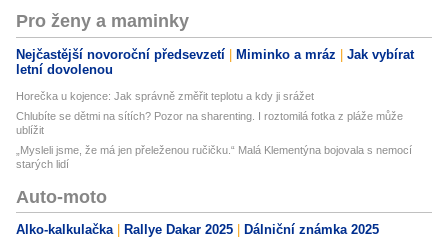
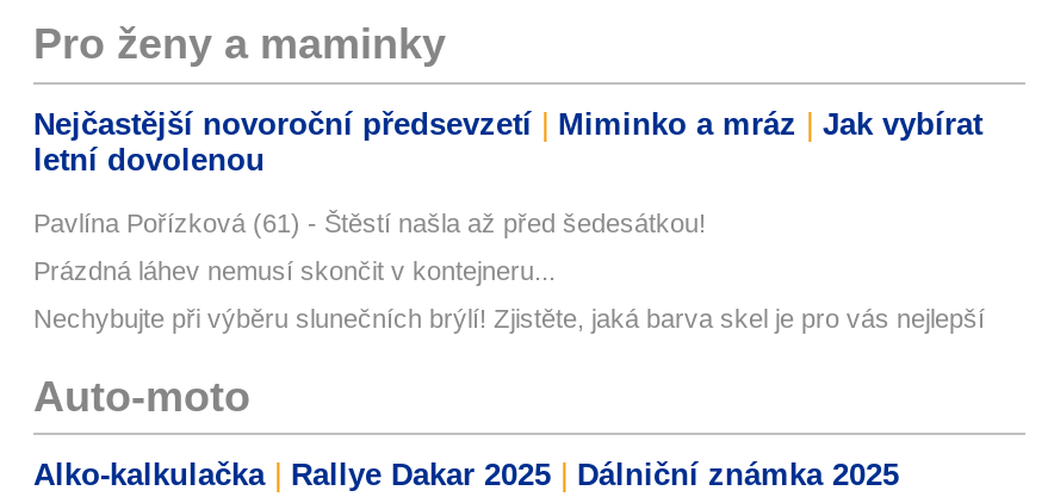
[16,90,314,102] Horečka u kojence: Jak správně změřit teplotu a kdy ji srážet -> [33,208,706,236] Pavlína Pořízková (61) - Štěstí našla až před šedesátkou!
[16,110,403,136] Chlubíte se dětmi na sítích? Pozor na sharenting. I roztomilá fotka z pláže může | ublížit -> [33,256,556,284] Prázdná láhev nemusí skončit v kontejneru...
[16,144,412,170] „Mysleli jsme, že má jen přeleženou ručičku.“ Malá Klementýna bojovala s nemocí | starých lidí -> [33,303,985,332] Nechybujte při výběru slunečních brýlí! Zjistěte, jaká barva skel je pro vás nejlepší

